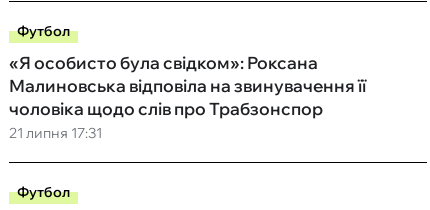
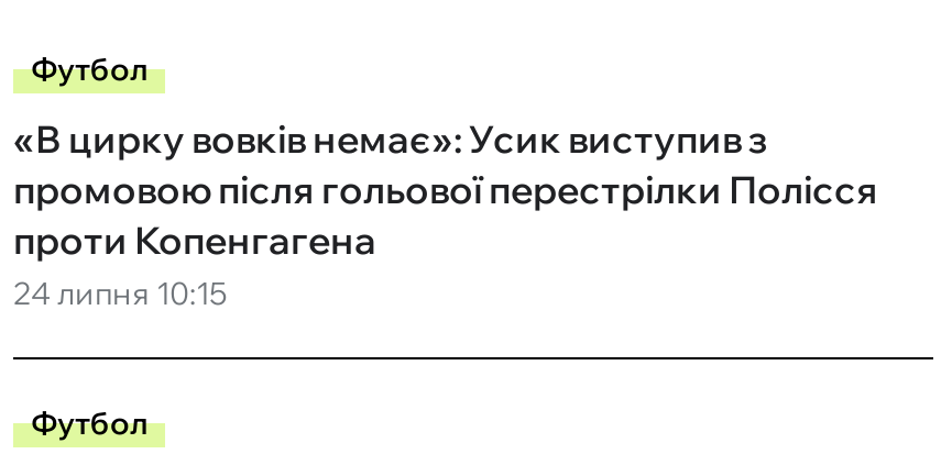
[9,52,366,119] «Я особисто була свідком»: Роксана | Малиновська відповіла на звинувачення її | чоловіка щодо слів про Трабзонспор -> [13,115,878,263] «В цирку вовків немає»: Усик виступив з | промовою після гольової перестрілки Полісся | проти Копенгагена
[9,124,102,142] 21 липня 17:31 -> [13,273,227,313] 24 липня 10:15

